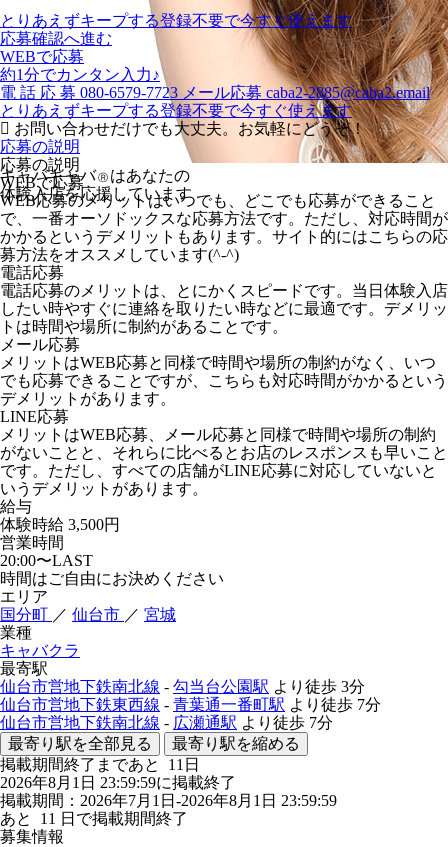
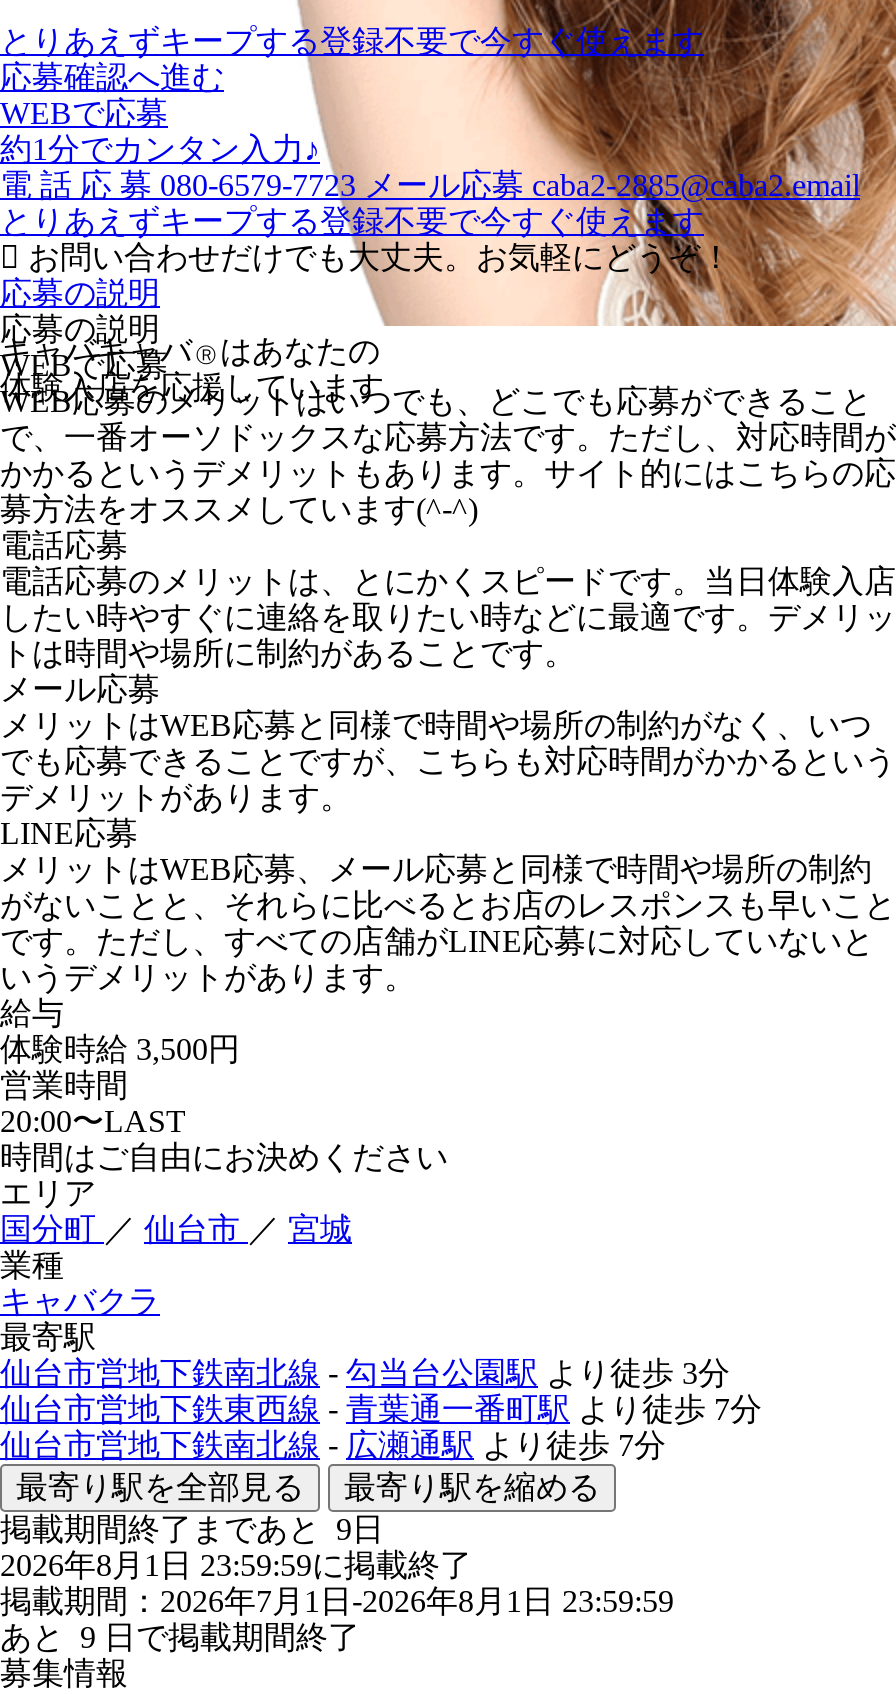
[0,756,200,773] 掲載期間終了まであと11日 -> [0,1512,384,1546] 掲載期間終了まであと9日
[0,810,188,827] あと11日で掲載期間終了 -> [0,1620,360,1654] あと9日で掲載期間終了

